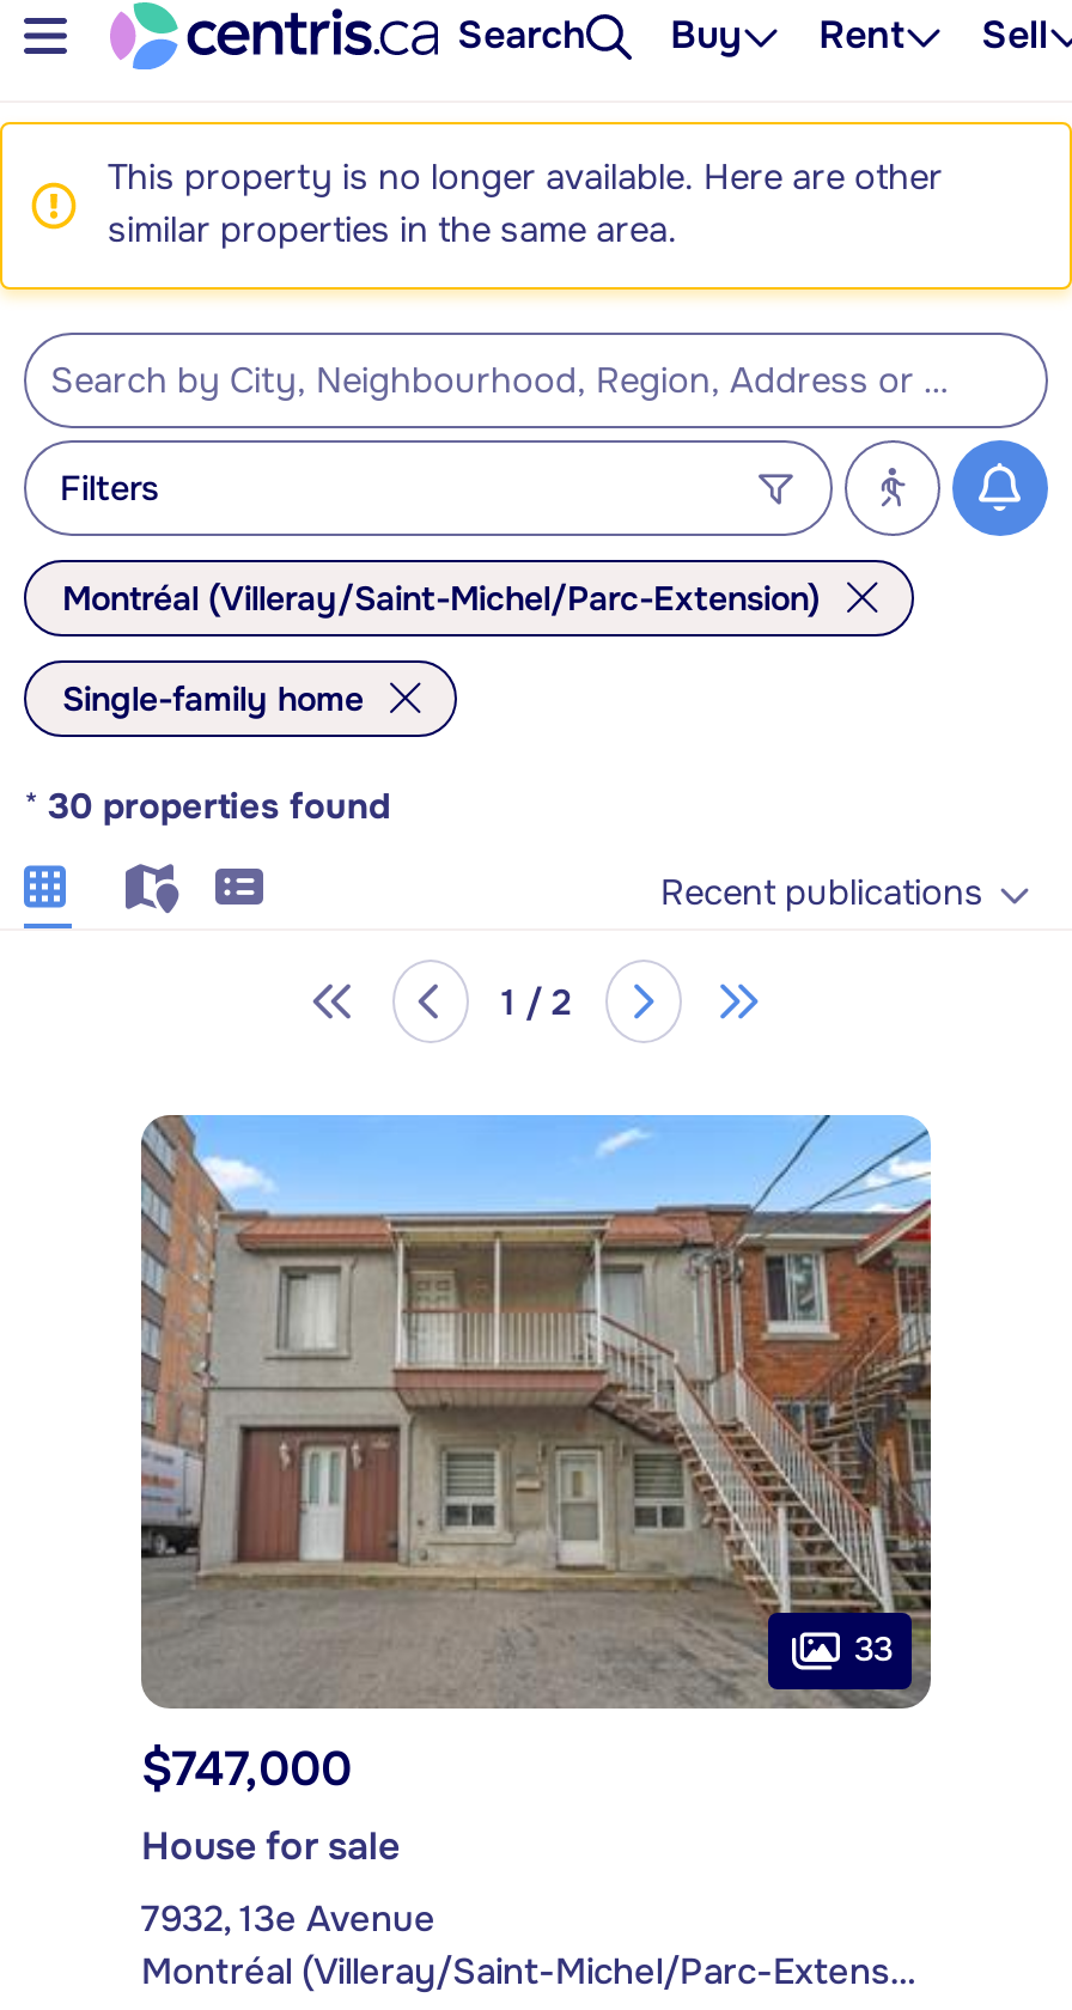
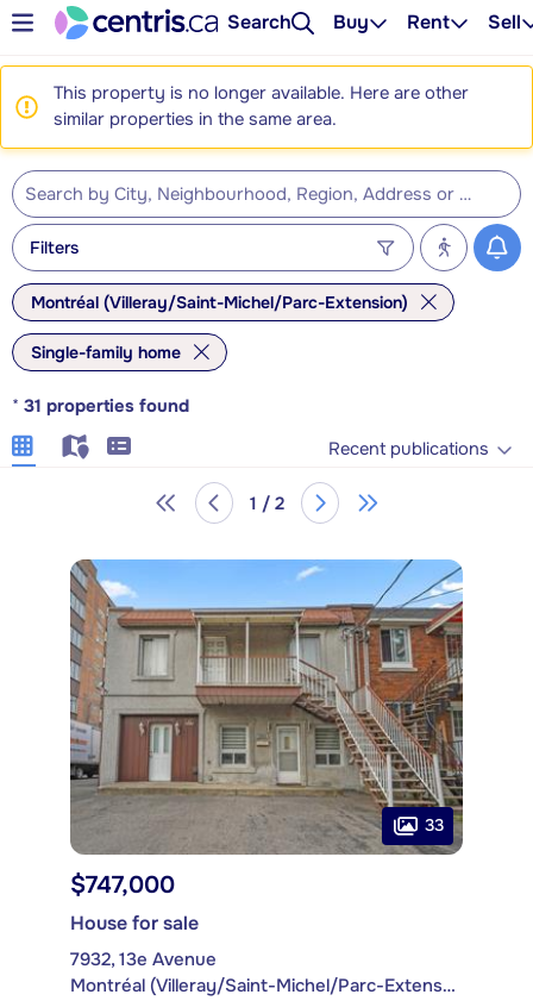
[24,785,390,830] * 30 properties found -> [12,395,189,418] * 31 properties found

